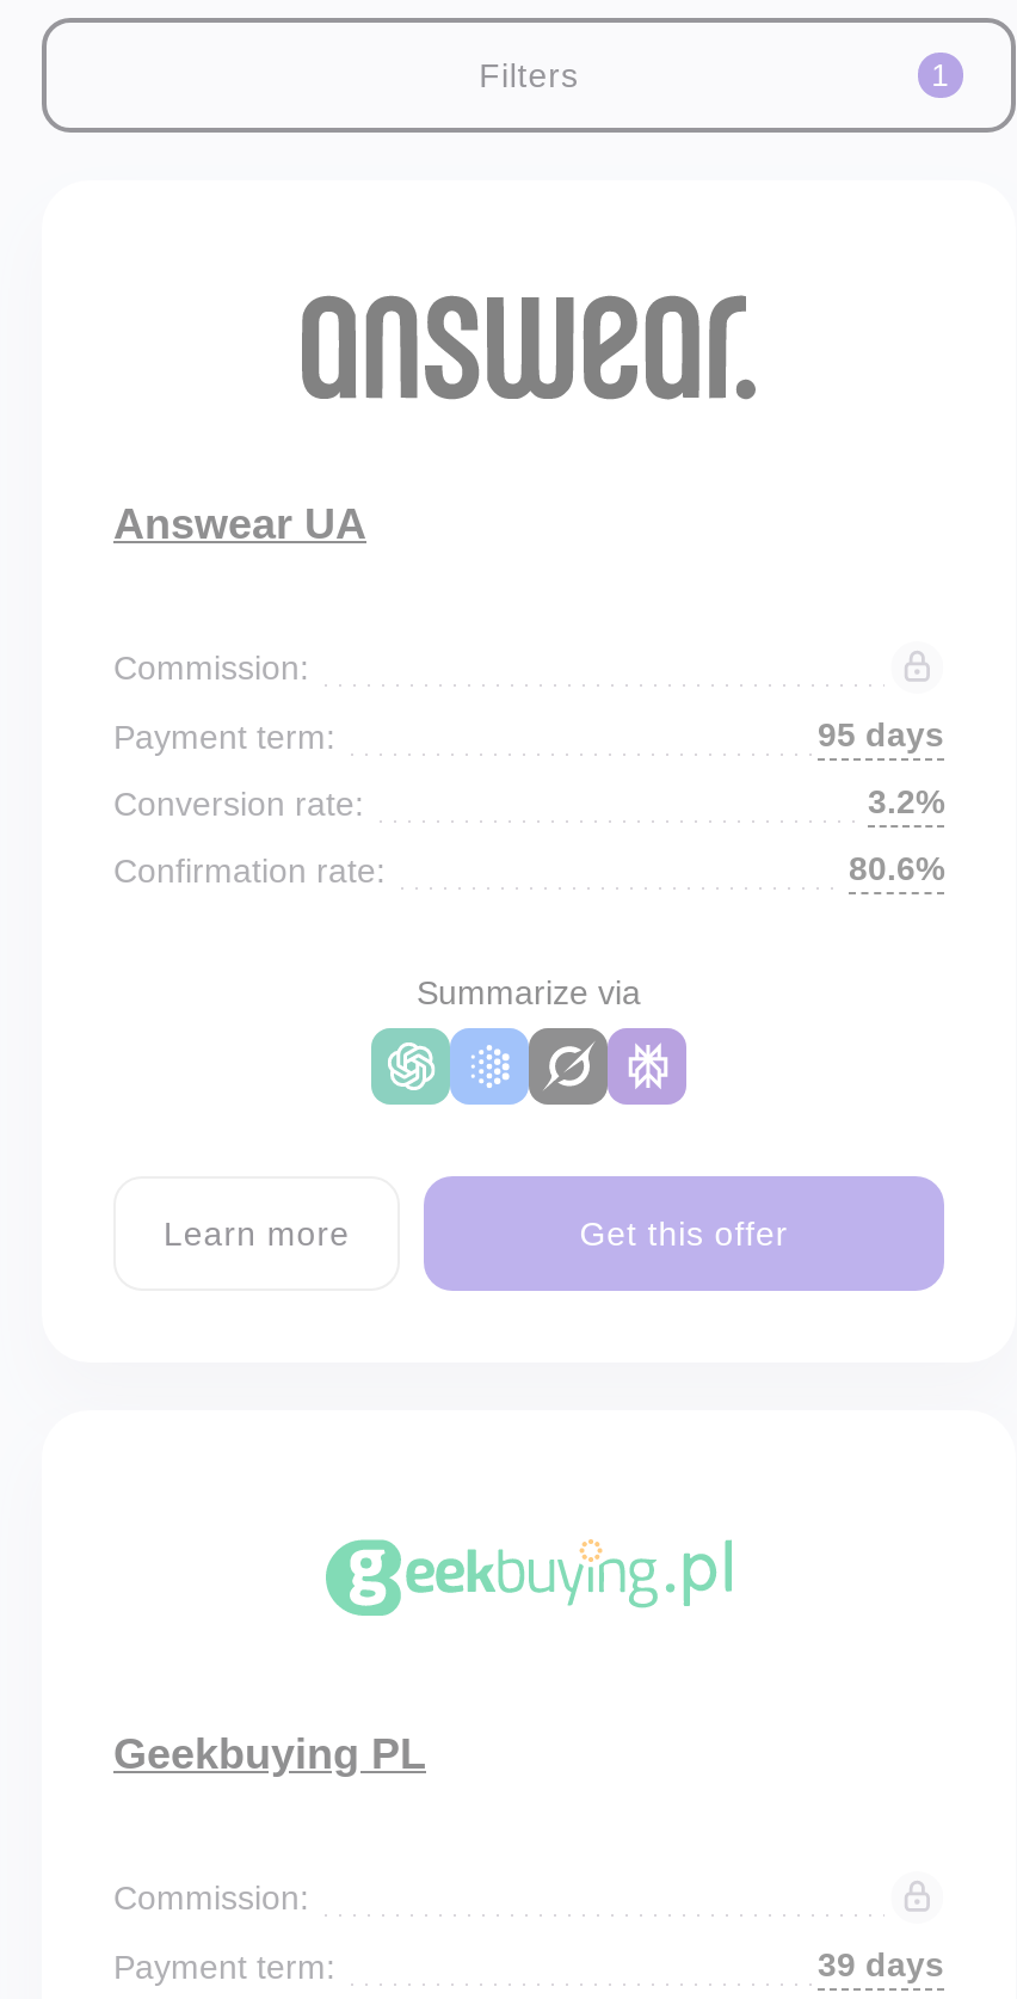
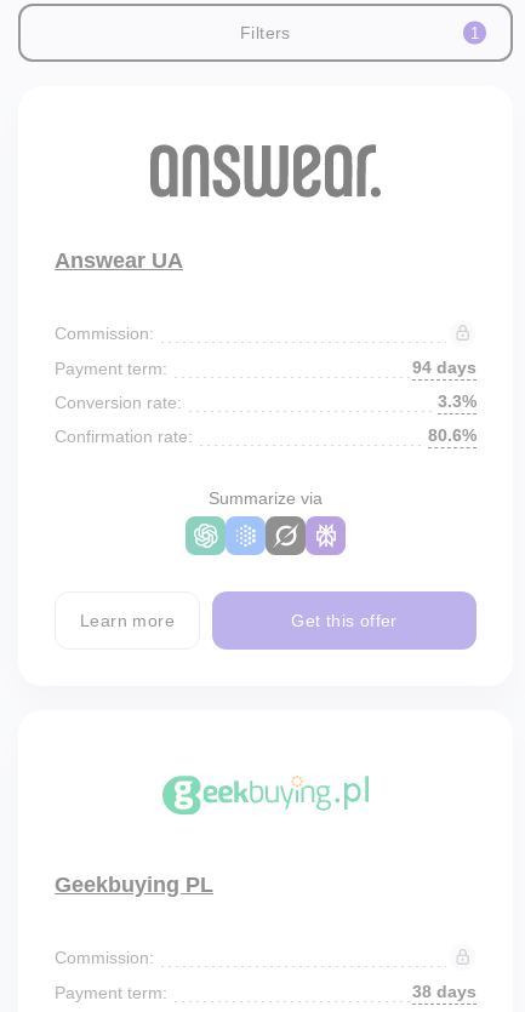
[818,715,944,754] 95 days -> [412,358,477,377] 94 days
[868,782,944,820] 3.2% -> [438,391,477,411] 3.3%
[818,1945,944,1983] 39 days -> [412,982,477,1001] 38 days

